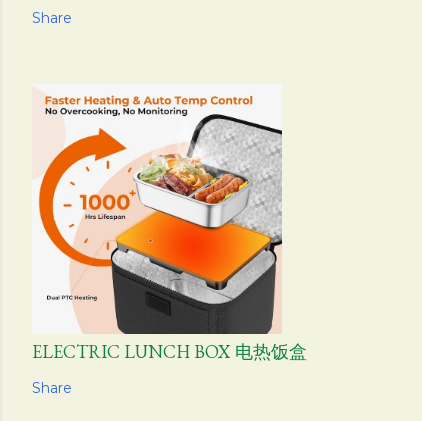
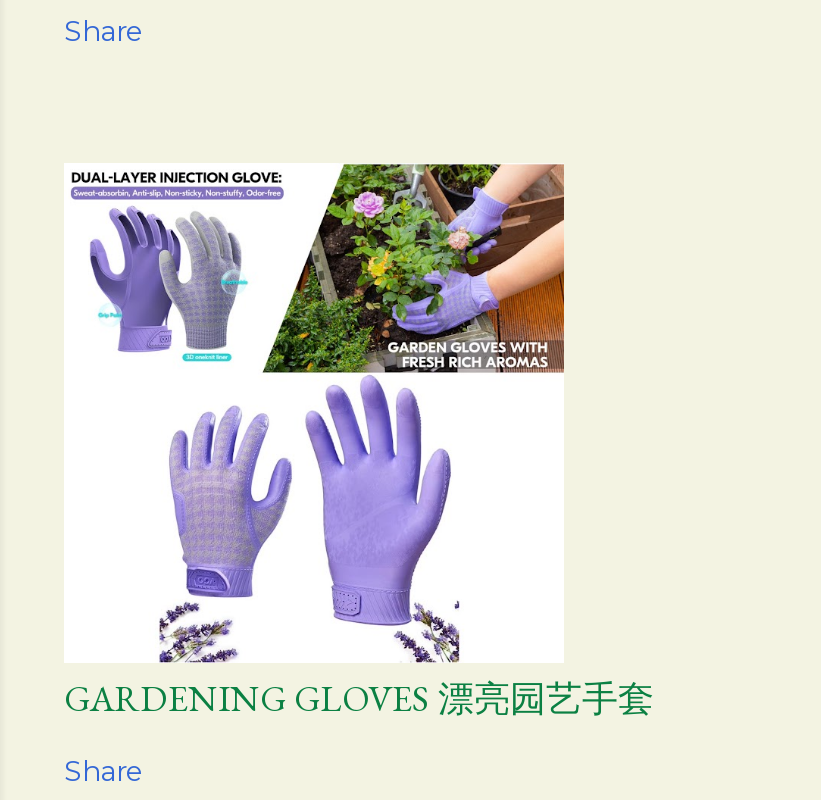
[32,84,307,363] [image] | ELECTRIC LUNCH BOX 电热饭盒 -> [64,161,654,720] [image] | GARDENING GLOVES 漂亮园艺手套

